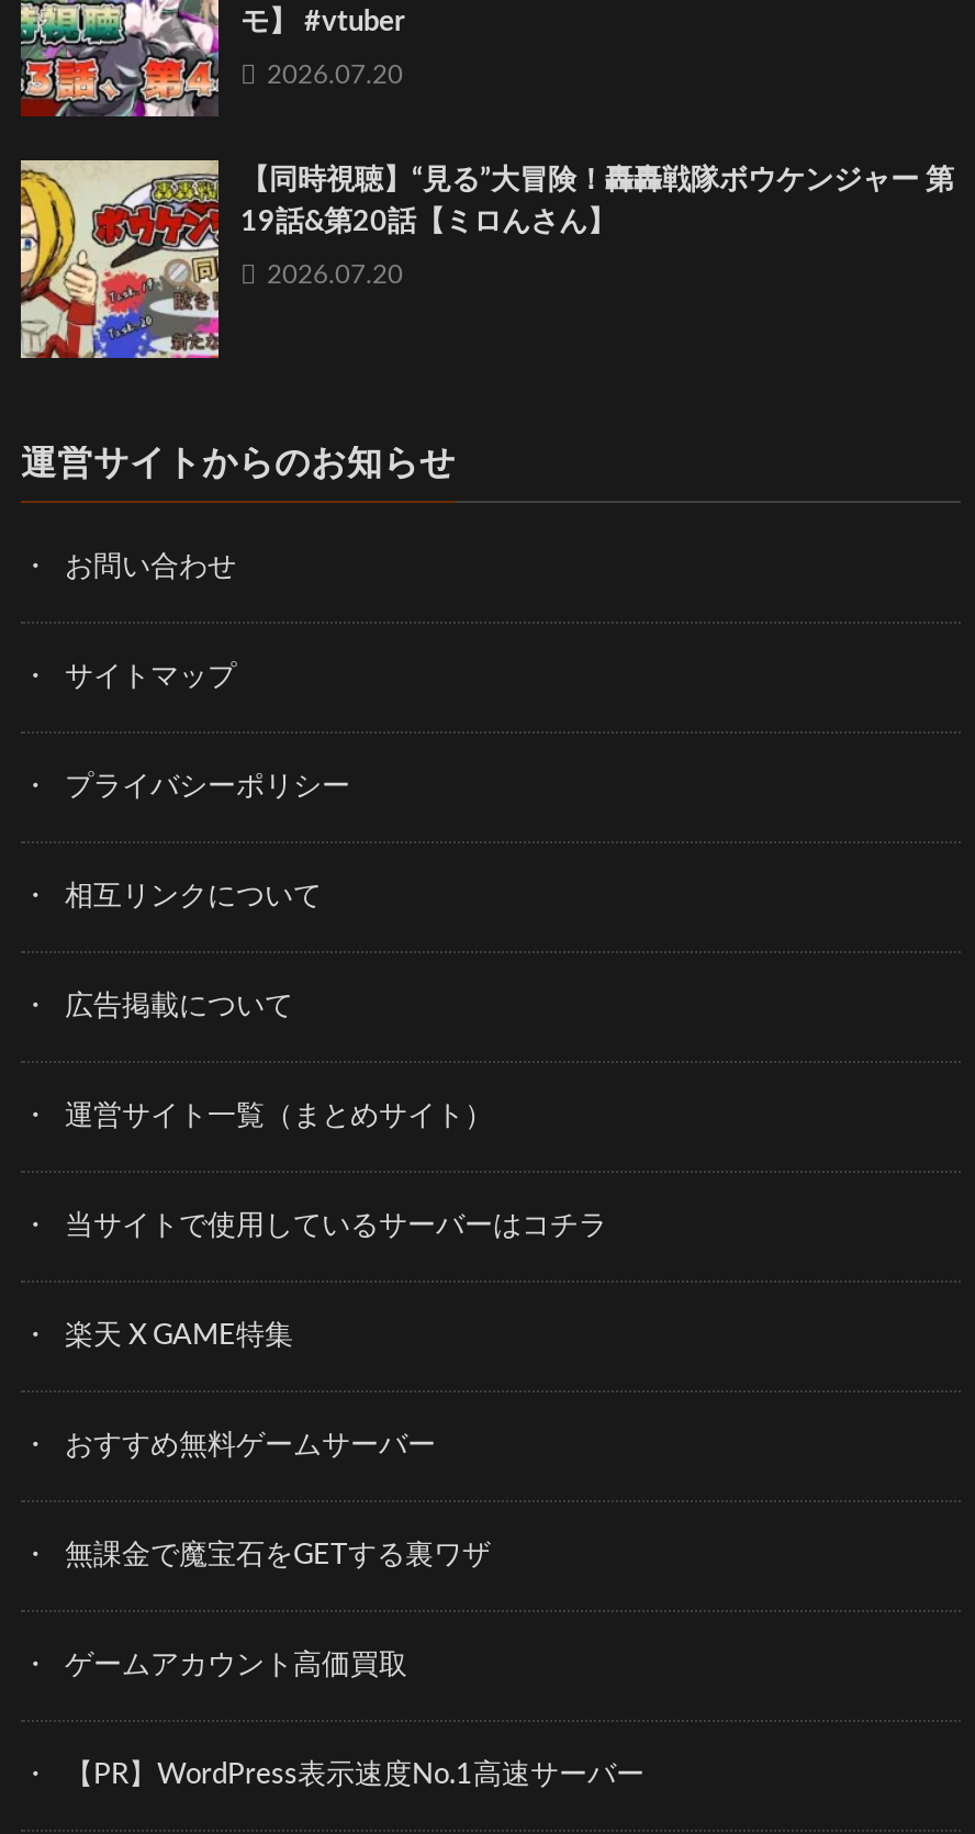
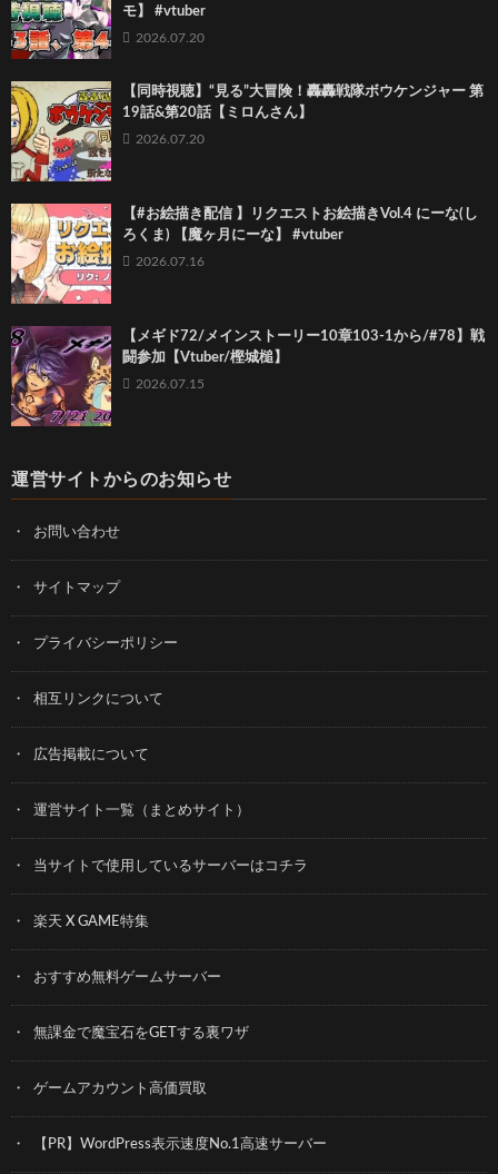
none -> [10,203,478,305] [image] | 【#お絵描き配信 】リクエストお絵描きVol.4 にーな(し | ろくま) 【魔ヶ月にーな】 #vtuber | 2026.07.16
none -> [10,326,485,427] [image] | 【メギド72/メインストーリー10章103-1から/#78】戦 | 闘参加【Vtuber/樫城槌】 | 2026.07.15

